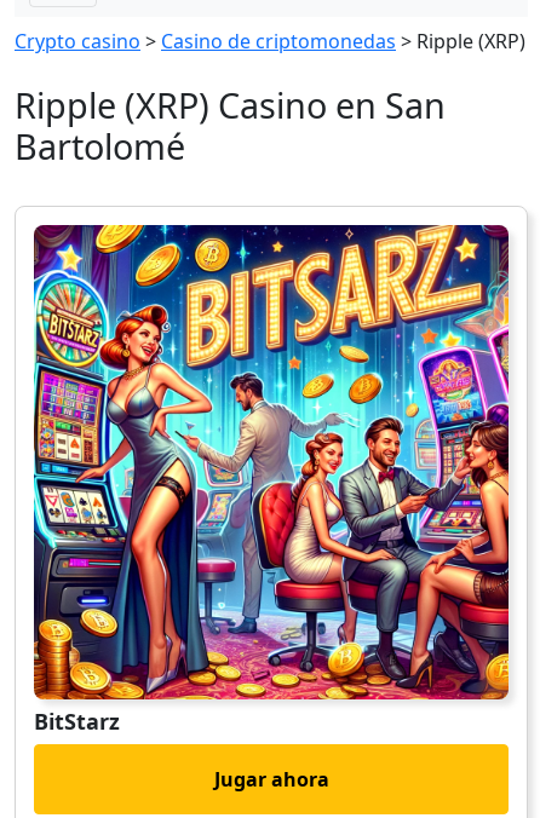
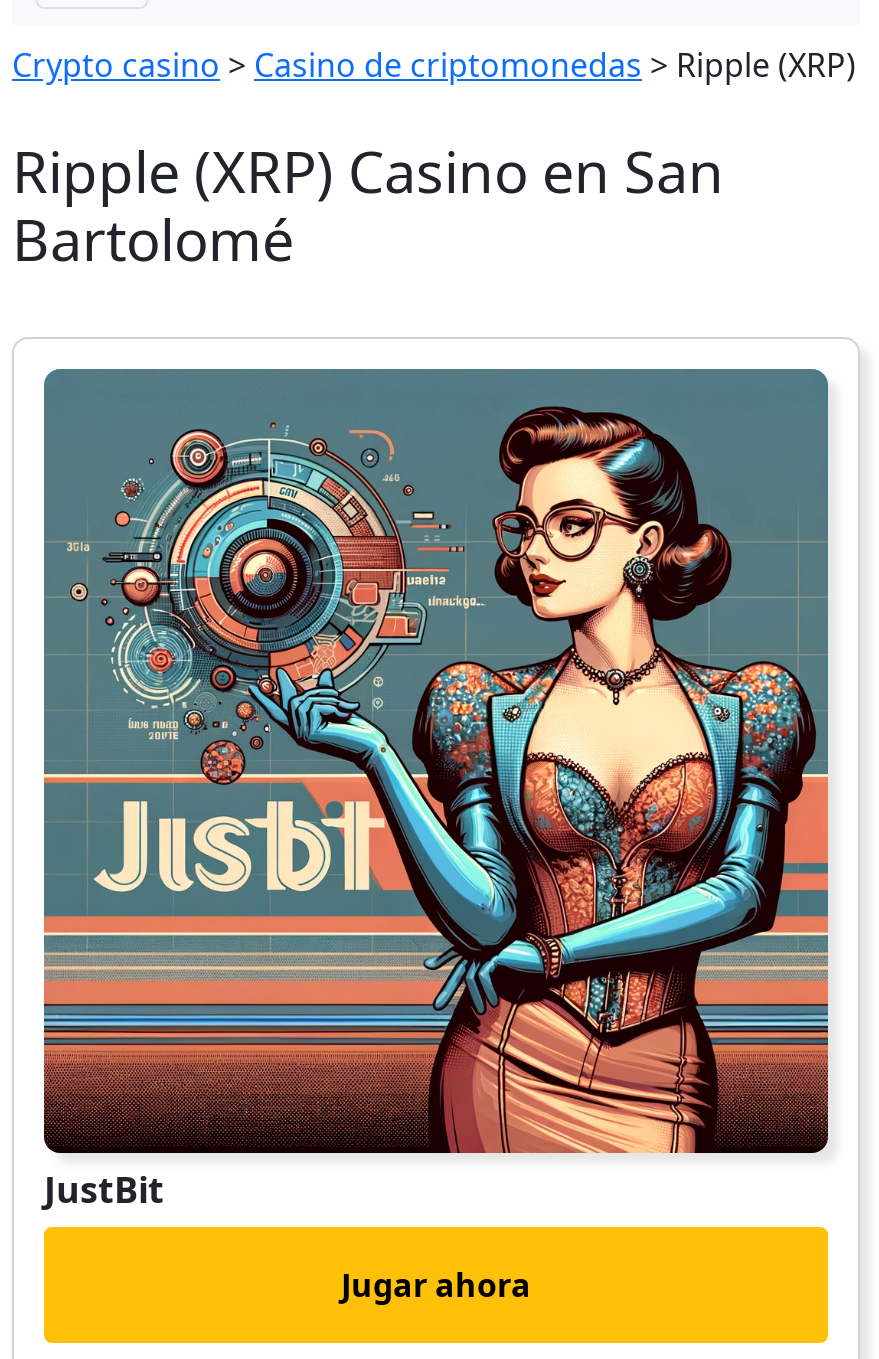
[33,224,510,736] [image] | BitStarz -> [42,367,830,1213] [image] | JustBit

